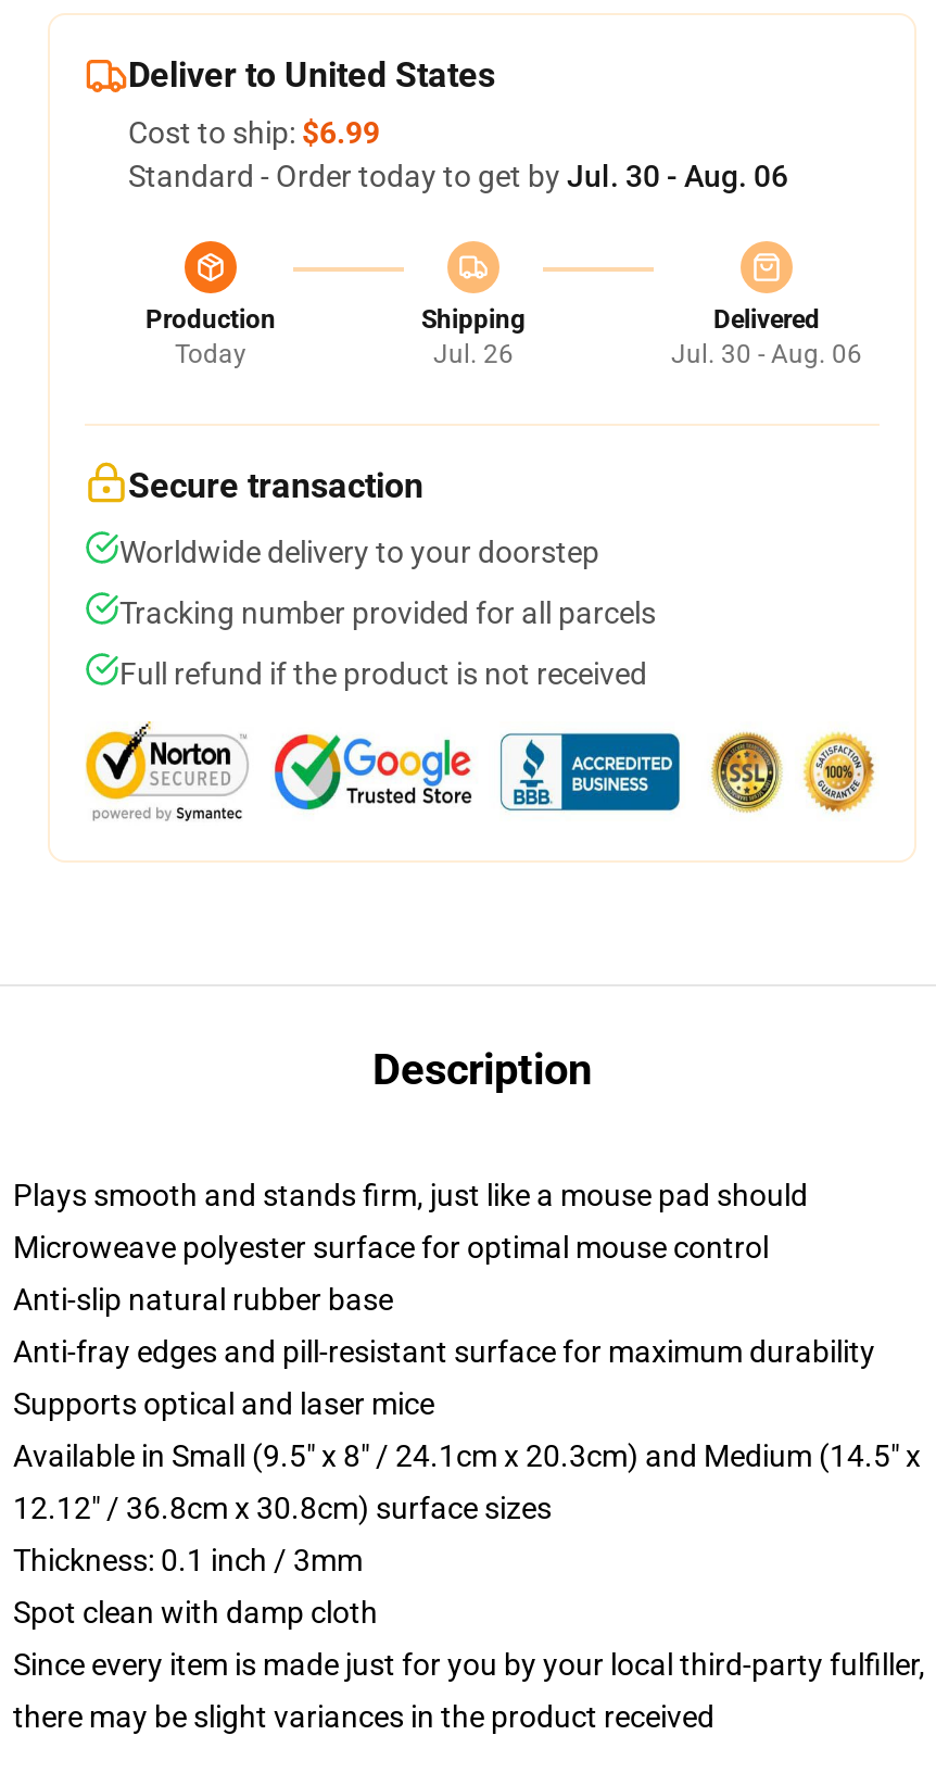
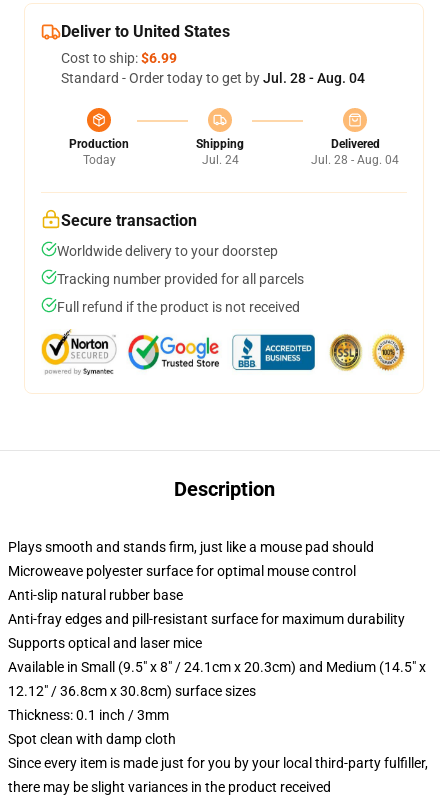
[128,159,788,193] Standard - Order today to get by Jul. 30 - Aug. 06 -> [61,70,365,86] Standard - Order today to get by Jul. 28 - Aug. 04
[433,339,514,369] Jul. 26 -> [201,153,238,167] Jul. 24
[671,339,862,369] Jul. 30 - Aug. 06 -> [311,153,399,167] Jul. 28 - Aug. 04

